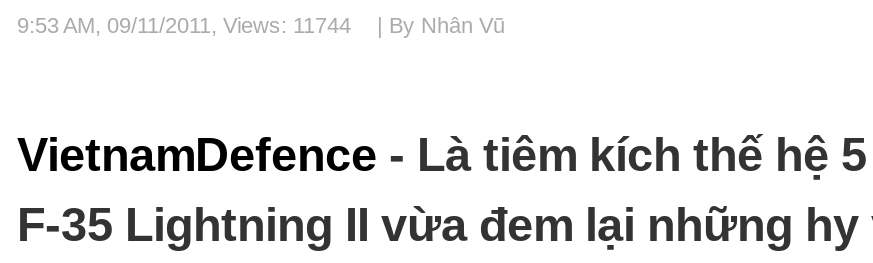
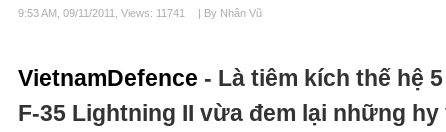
[17,13,357,37] 9:53 AM, 09/11/2011, Views: 11744 -> [18,7,188,19] 9:53 AM, 09/11/2011, Views: 11741

